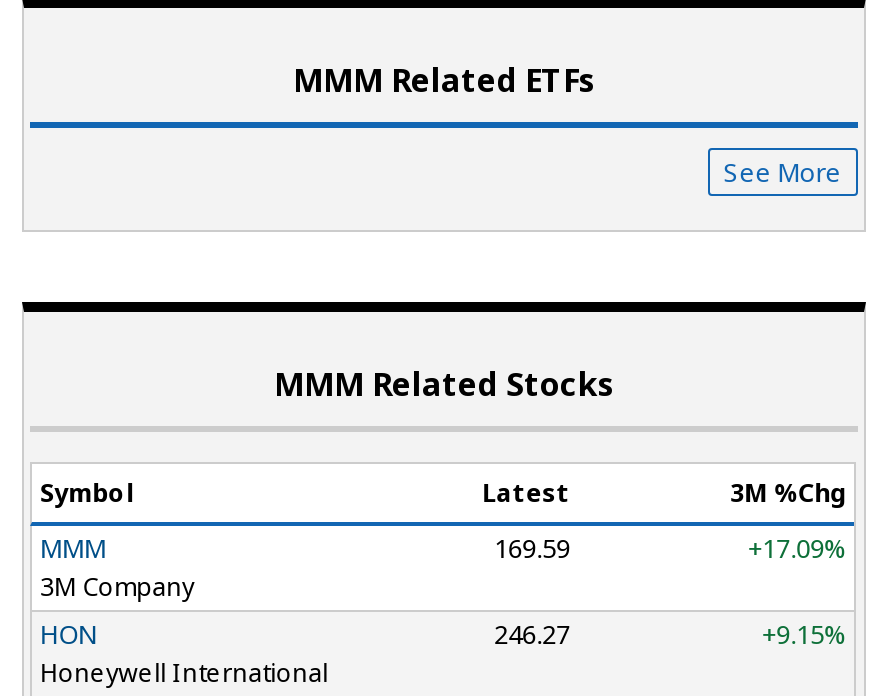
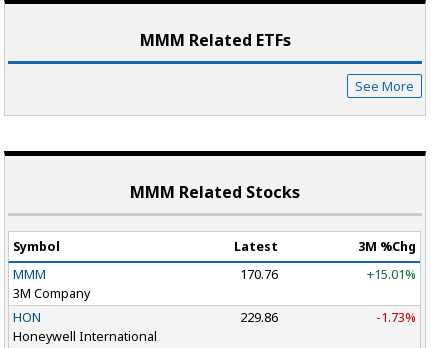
[494,530,570,566] 169.59 -> [240,265,278,283] 170.76
[748,530,846,566] +17.09% -> [367,265,416,283] +15.01%
[494,616,570,652] 246.27 -> [240,308,278,326] 229.86
[762,616,846,652] +9.15% -> [376,308,416,326] -1.73%

